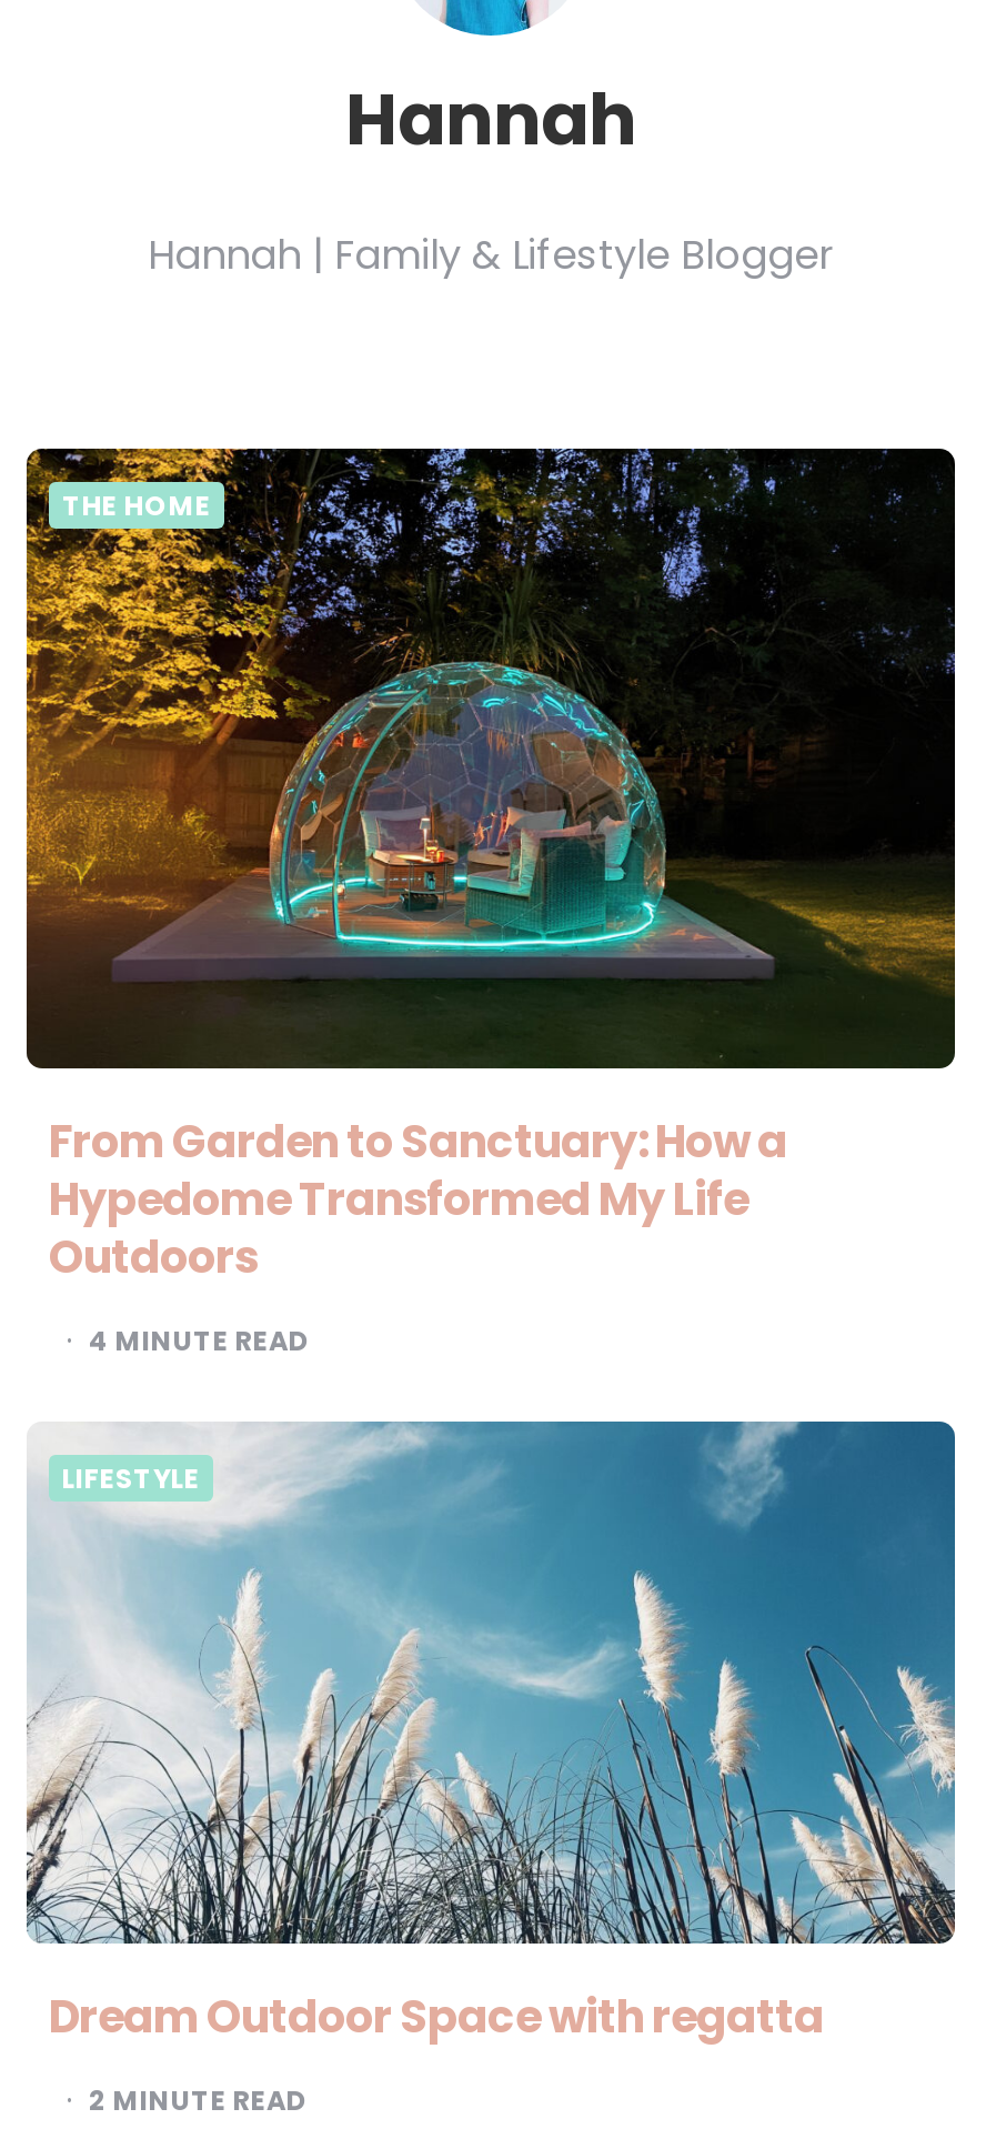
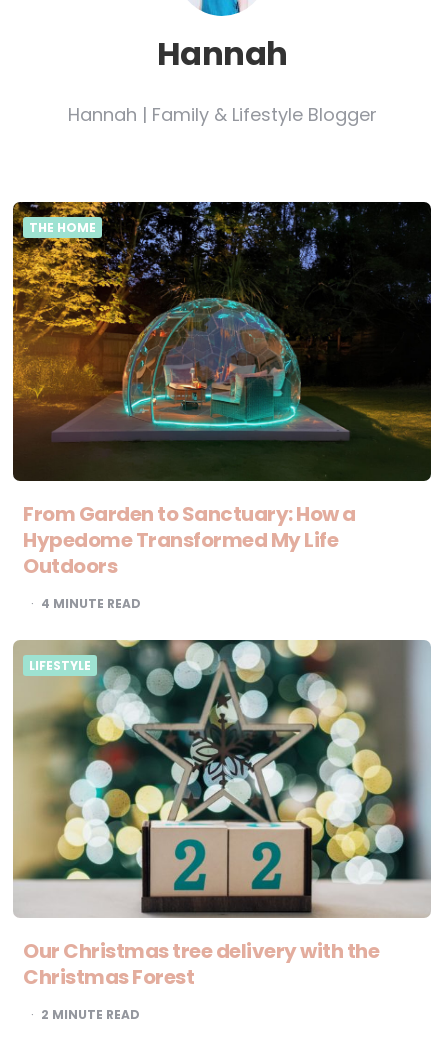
[24,1419,955,2047] [image] | Dream Outdoor Space with regatta -> [13,639,431,991] [image] | Our Christmas tree delivery with the | Christmas Forest

